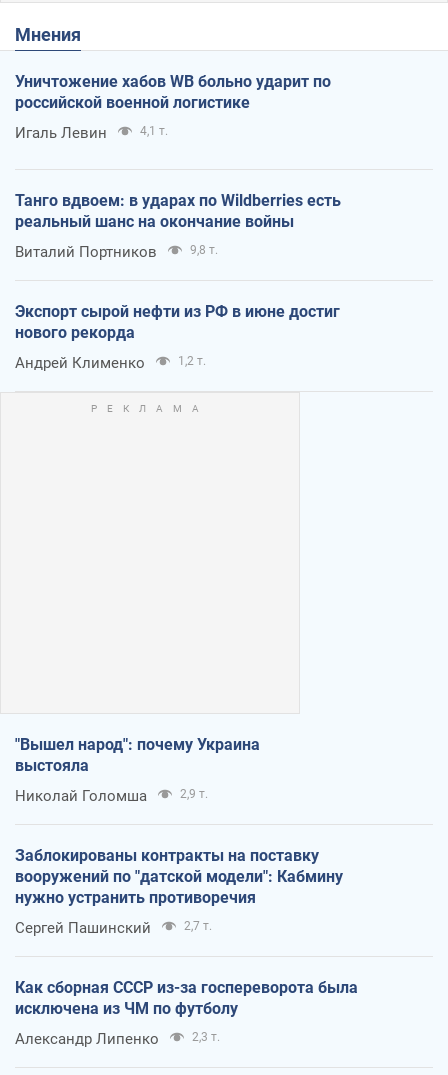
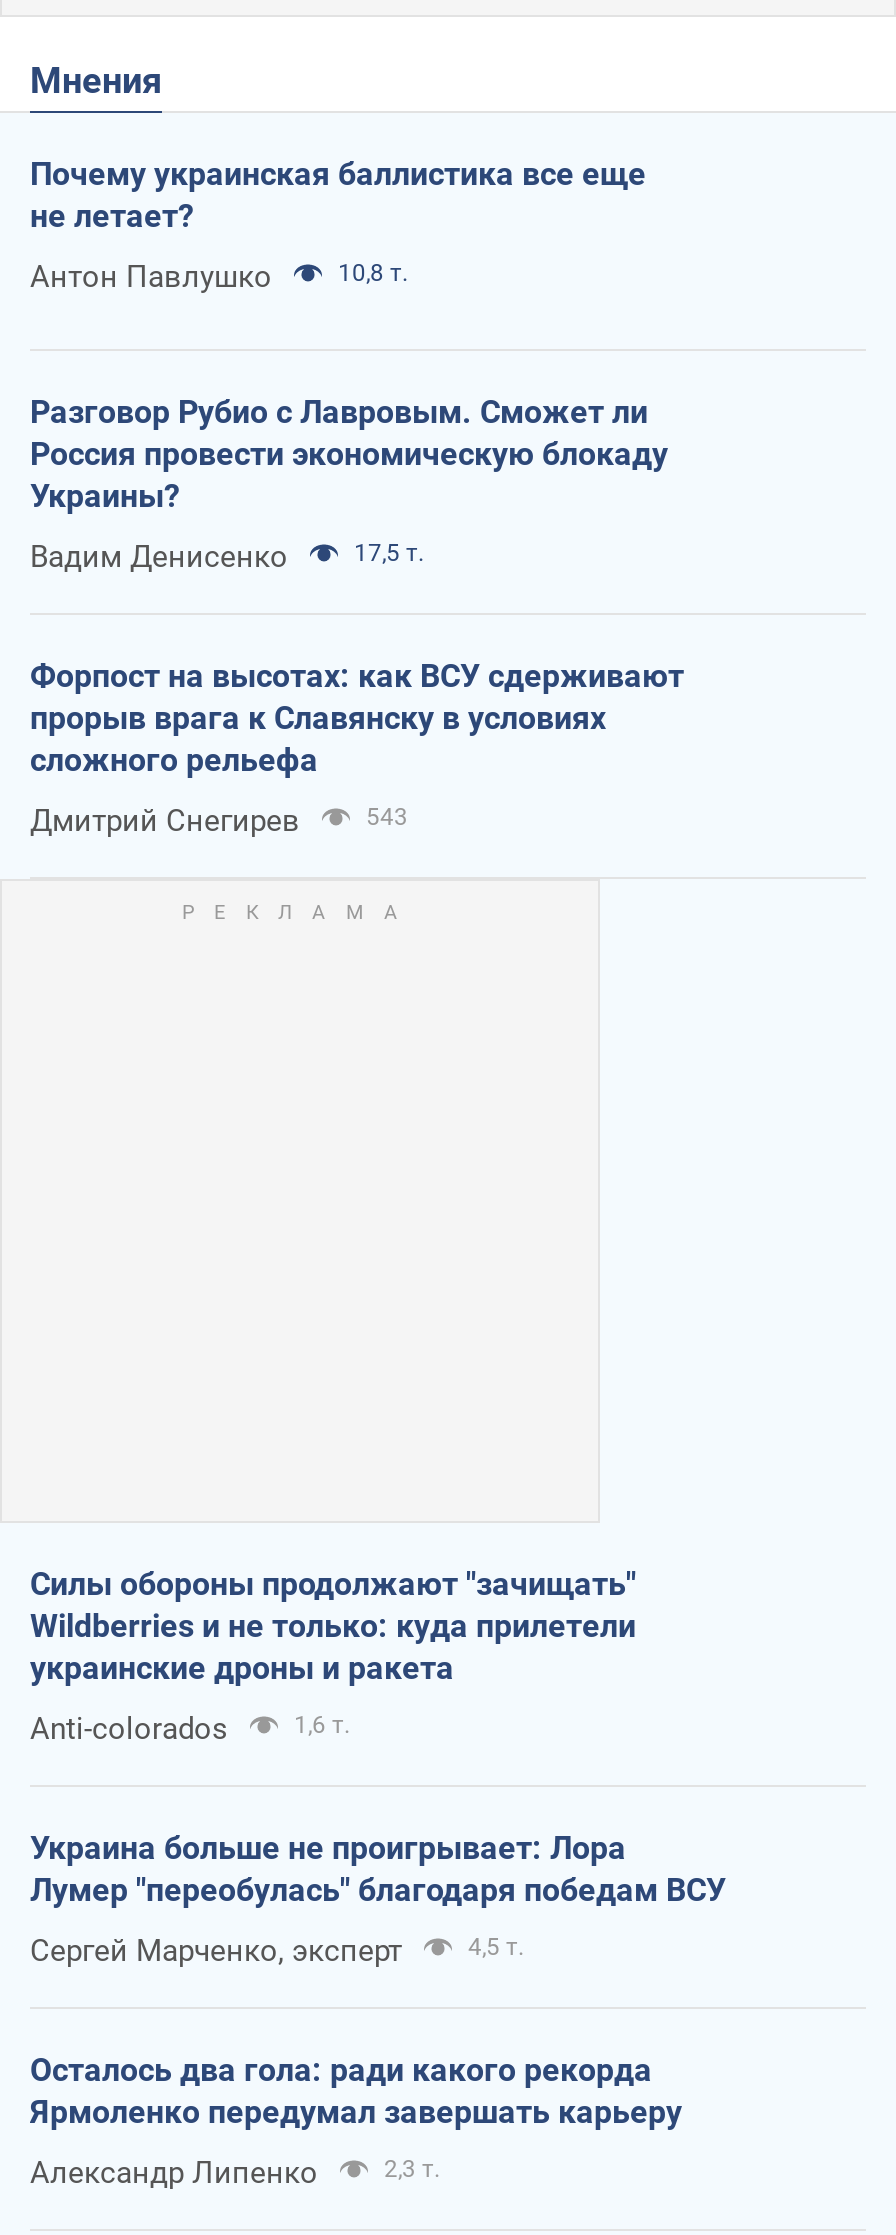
[15,71,331,111] Уничтожение хабов WB больно ударит по | российской военной логистике -> [30,154,646,234] Почему украинская баллистика все еще | не летает?
[15,123,168,141] Игаль Левин | 4,1 т. -> [30,258,408,294] Антон Павлушко | 10,8 т.
[15,190,341,230] Танго вдвоем: в ударах по Wildberries есть | реальный шанс на окончание войны -> [30,392,668,514] Разговор Рубио с Лавровым. Сможет ли | Россия провести экономическую блокаду | Украины?
[15,242,218,260] Виталий Портников | 9,8 т. -> [30,538,424,574] Вадим Денисенко | 17,5 т.
[15,301,340,341] Экспорт сырой нефти из РФ в июне достиг | нового рекорда -> [30,656,684,778] Форпост на высотах: как ВСУ сдерживают | прорыв врага к Славянску в условиях | сложного рельефа
[15,353,206,371] Андрей Клименко | 1,2 т. -> [30,802,408,838] Дмитрий Снегирев | 543
[15,734,260,774] "Вышел народ": почему Украина | выстояла -> [30,1564,636,1686] Силы обороны продолжают "зачищать" | Wildberries и не только: куда прилетели | украинские дроны и ракета
[15,786,208,804] Николай Голомша | 2,9 т. -> [30,1710,350,1746] Anti-colorados | 1,6 т.
[15,845,343,906] Заблокированы контракты на поставку | вооружений по "датской модели": Кабмину | нужно устранить противоречия -> [30,1828,726,1908] Украина больше не проигрывает: Лора | Лумер "переобулась" благодаря победам ВСУ
[15,918,212,936] Сергей Пашинский | 2,7 т. -> [30,1932,524,1968] Сергей Марченко, эксперт | 4,5 т.
[15,977,358,1017] Как сборная СССР из-за госпереворота была | исключена из ЧМ по футболу -> [30,2050,682,2130] Осталось два гола: ради какого рекорда | Ярмоленко передумал завершать карьеру

